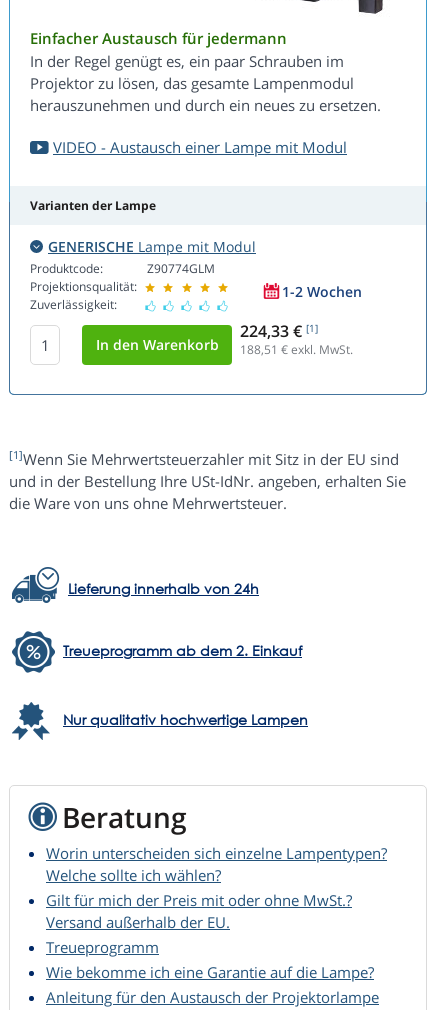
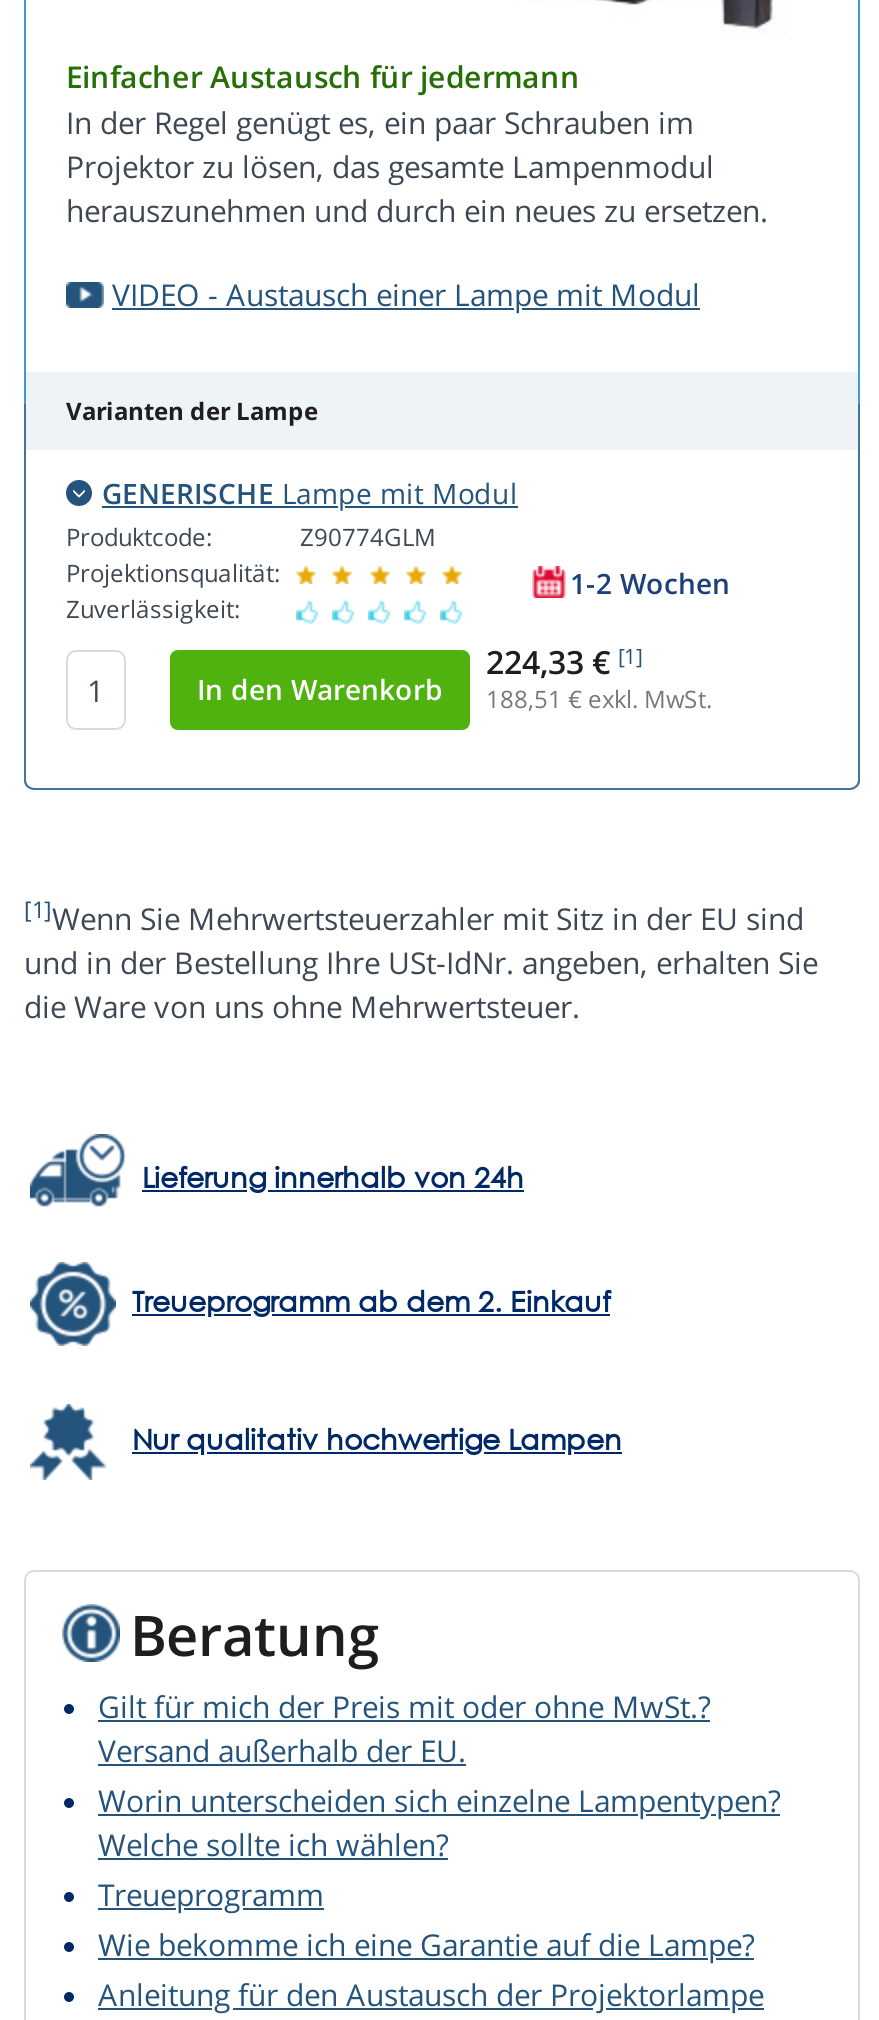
moved [46,843,387,885] -> [98,1780,780,1864]: Worin unterscheiden sich einzelne Lampentypen? | Welche sollte ich wählen?
moved [46,890,352,932] -> [98,1686,710,1770]: Gilt für mich der Preis mit oder ohne MwSt.? | Versand außerhalb der EU.

